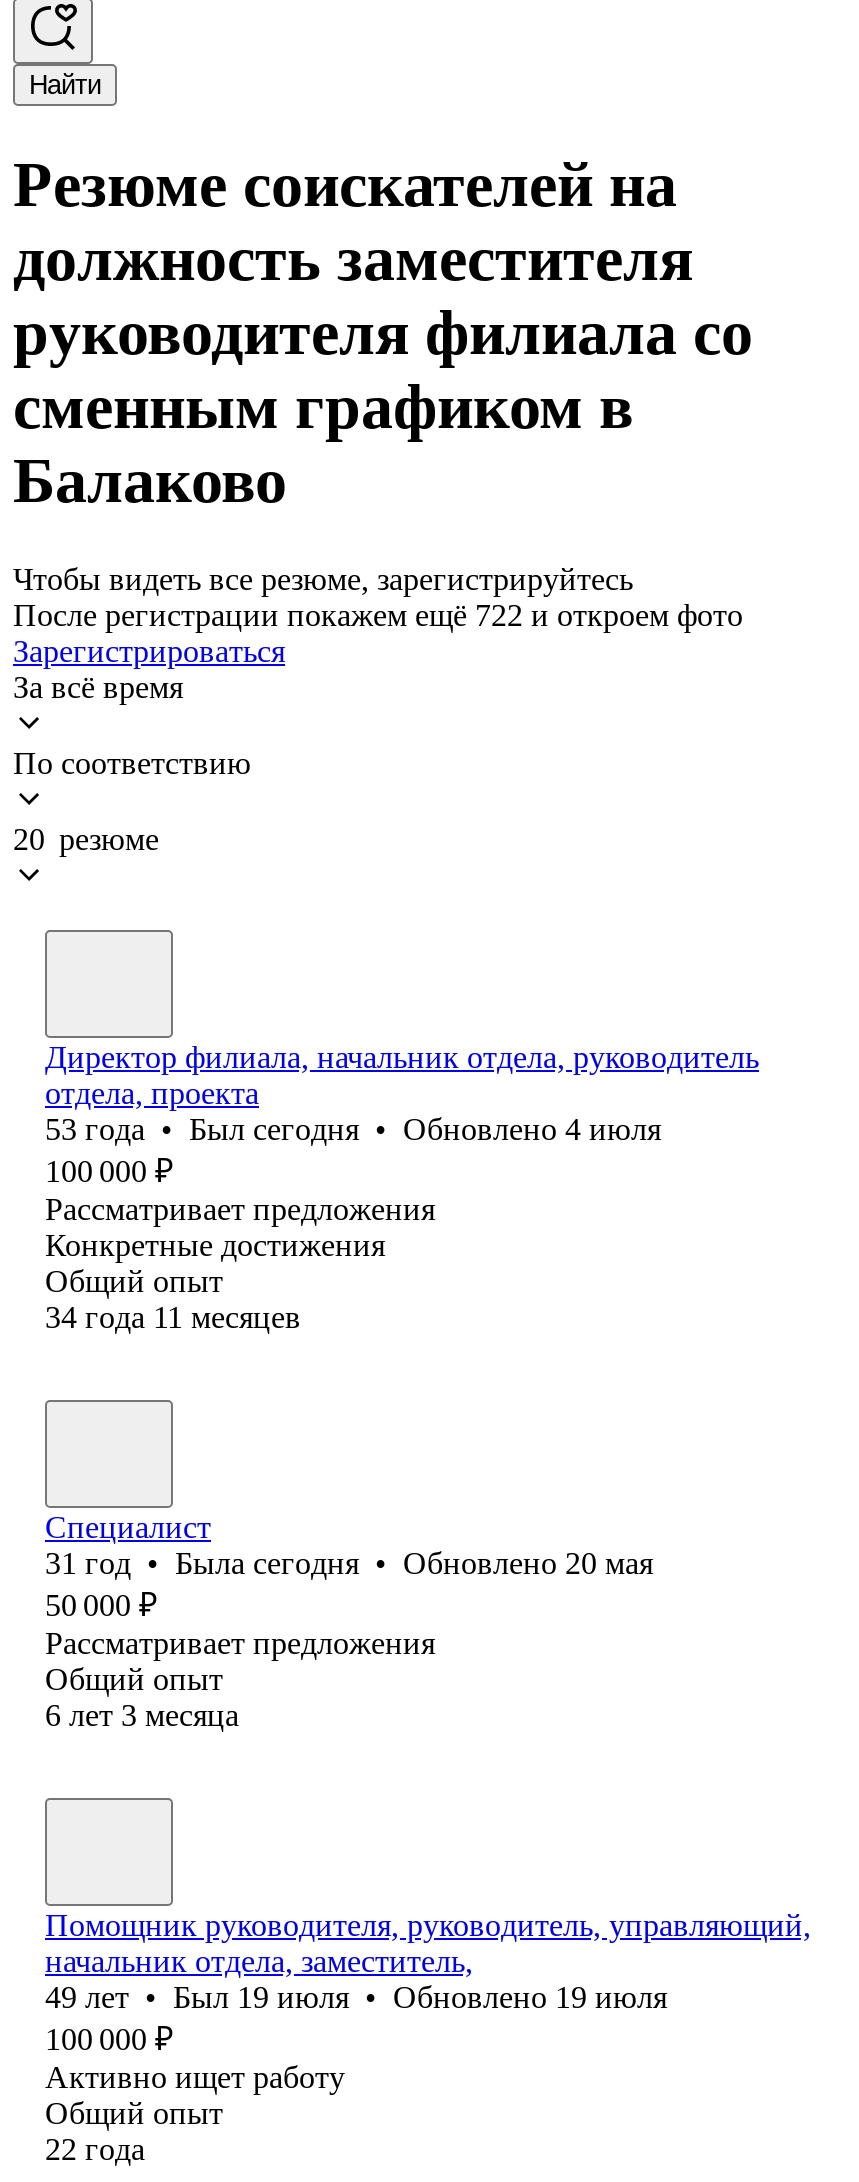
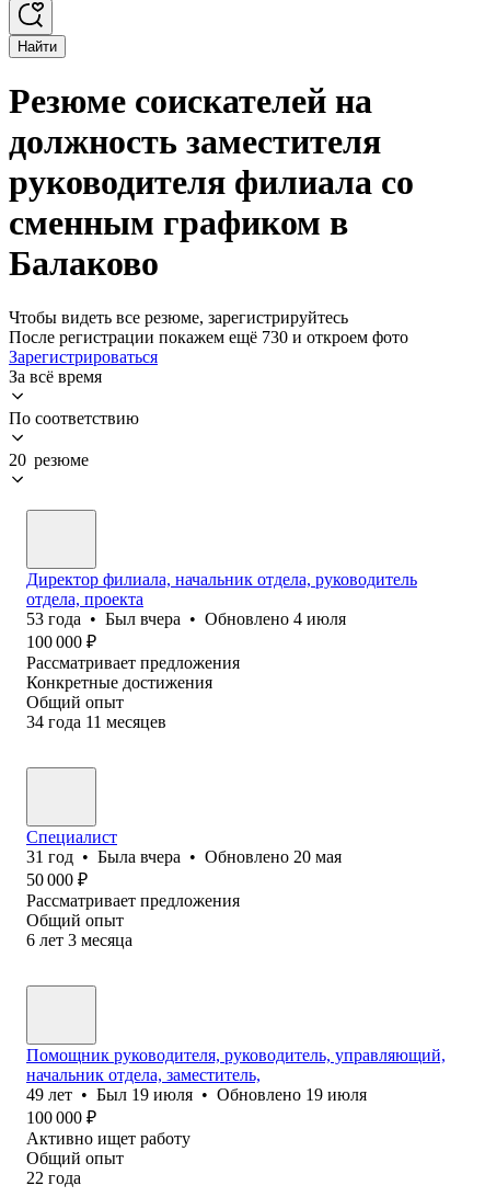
[13,598,743,632] После регистрации покажем ещё 722 и откроем фото -> [9,328,408,346] После регистрации покажем ещё 730 и откроем фото
[45,1112,661,1146] 53 года • Был сегодня • Обновлено 4 июля -> [26,609,346,628] 53 года • Был вчера • Обновлено 4 июля
[45,1546,653,1580] 31 год • Была сегодня • Обновлено 20 мая -> [26,847,342,866] 31 год • Была вчера • Обновлено 20 мая

